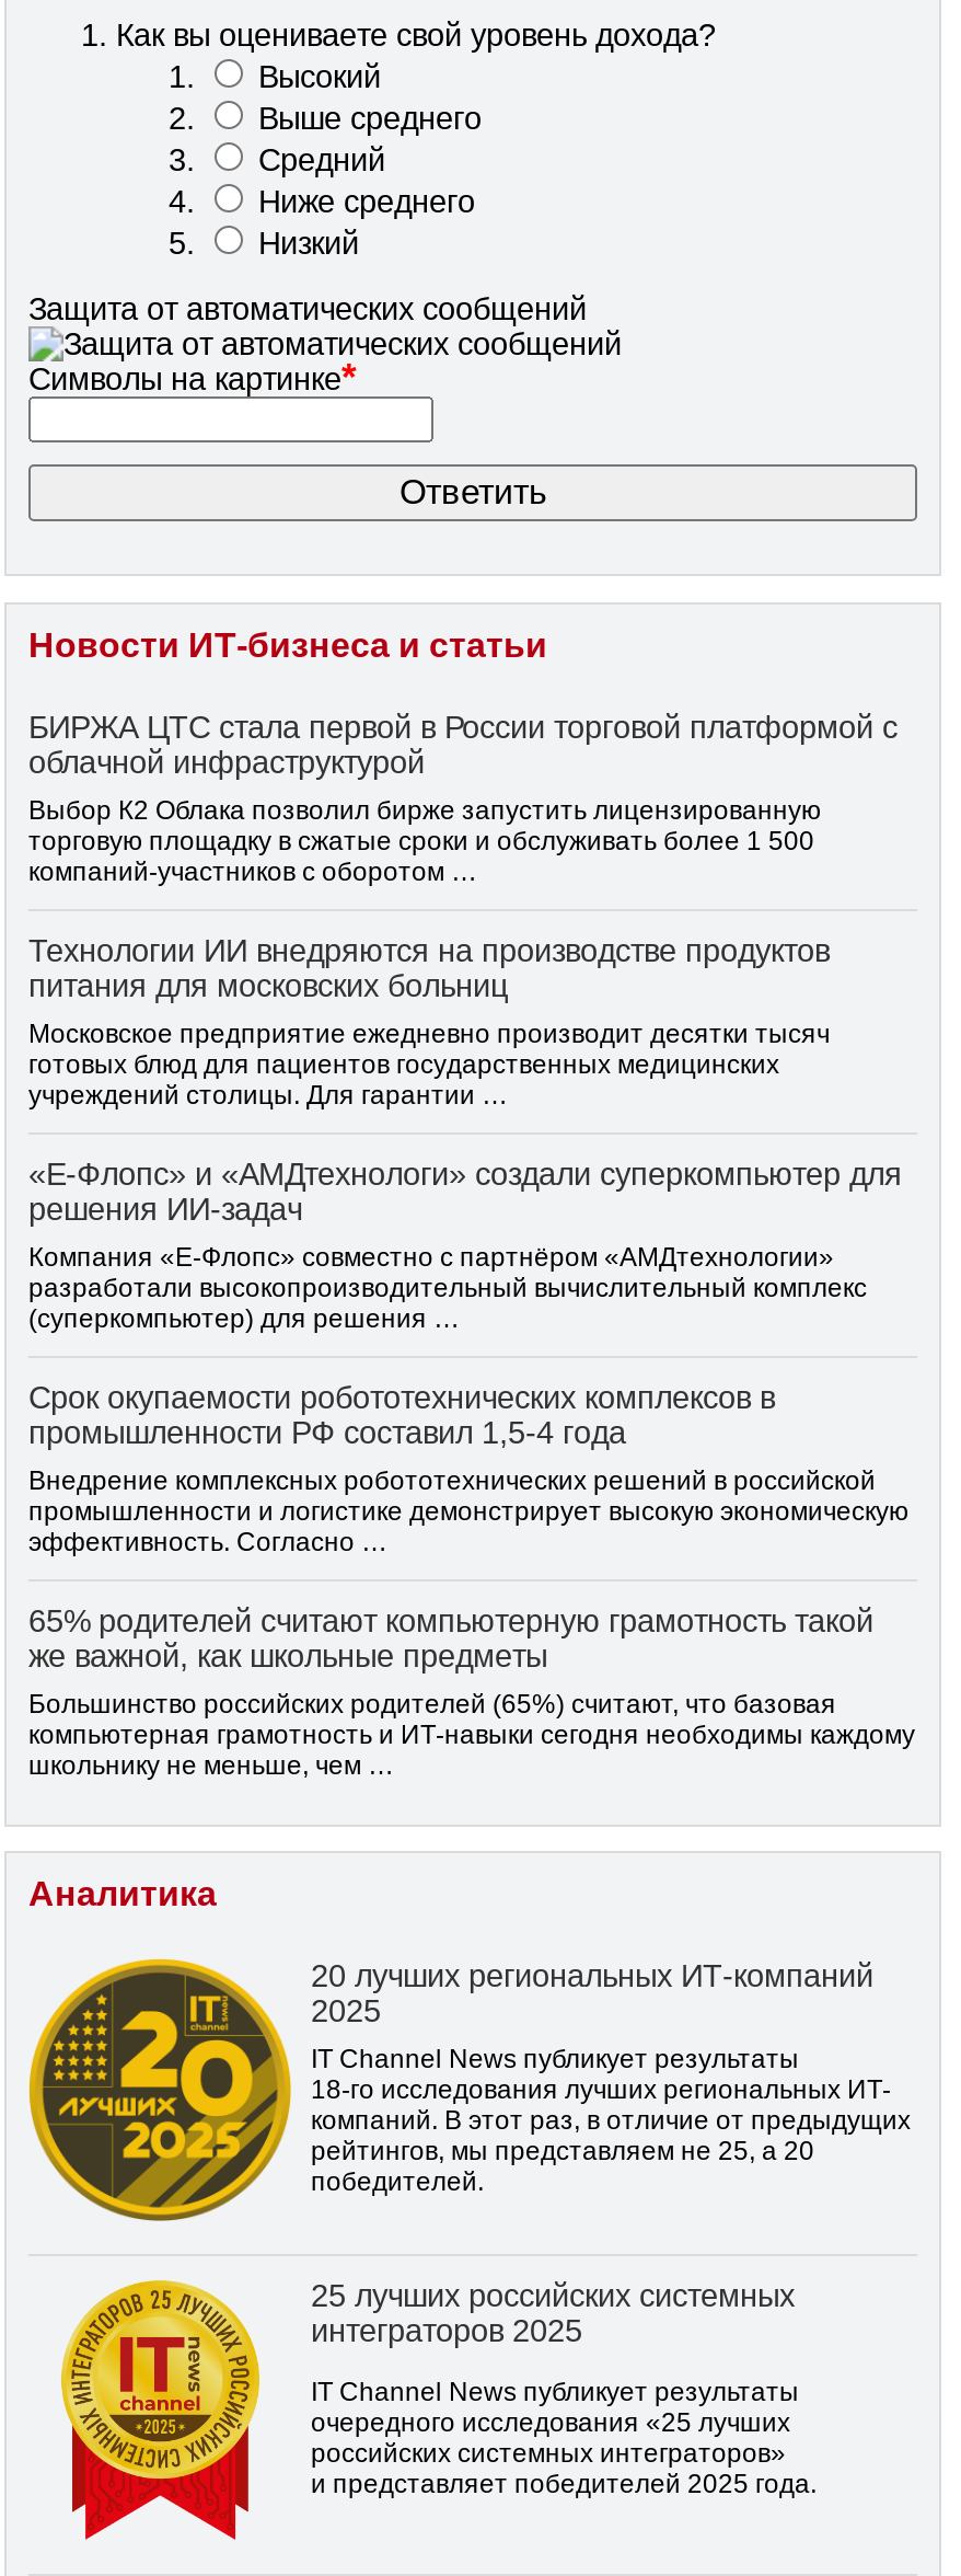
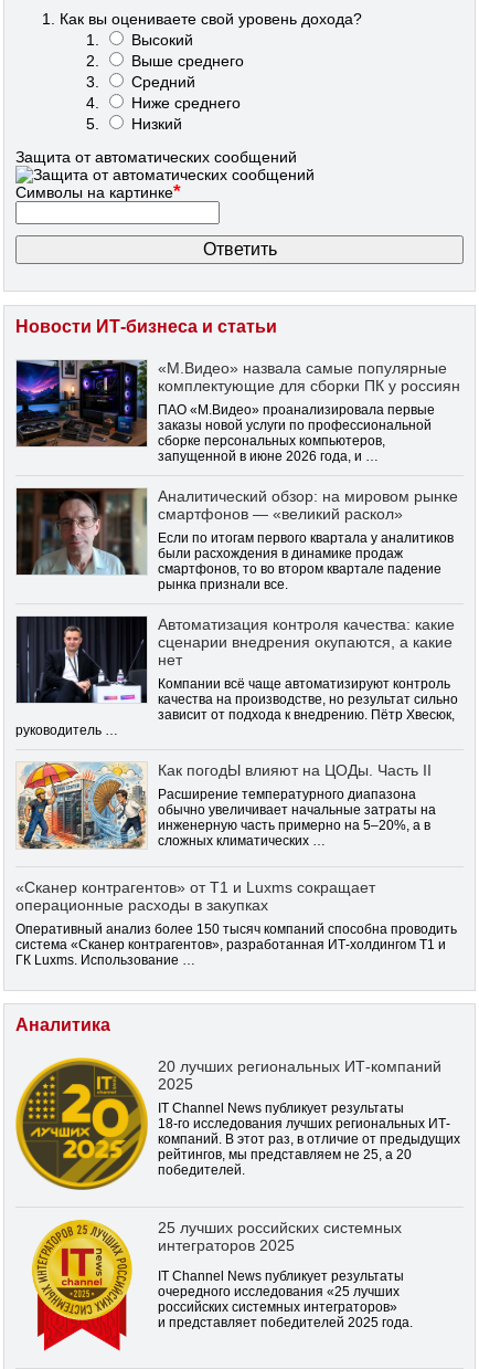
[28,711,898,888] БИРЖА ЦТС стала первой в России торговой платформой с | облачной инфраструктурой | Выбор К2 Облака позволил бирже запустить лицензированную | торговую площадку в сжатые сроки и обслуживать более 1 500 | компаний-участников с оборотом … -> [158,360,460,465] «М.Видео» назвала самые популярные | комплектующие для сборки ПК у россиян | ПАО «М.Видео» проанализировала первые | заказы новой услуги по профессиональной | сборке персональных компьютеров, | запущенной в июне 2026 года, и …
[28,934,830,1112] Технологии ИИ внедряются на производстве продуктов | питания для московских больниц | Московское предприятие ежедневно производит десятки тысяч | готовых блюд для пациентов государственных медицинских | учреждений столицы. Для гарантии … -> [158,488,458,593] Аналитический обзор: на мировом рынке | смартфонов — «великий раскол» | Если по итогам первого квартала у аналитиков | были расхождения в динамике продаж | смартфонов, то во втором квартале падение | рынка признали все.
[28,1158,902,1335] «Е-Флопс» и «АМДтехнологи» создали суперкомпьютер для | решения ИИ-задач | Компания «Е-Флопс» совместно с партнёром «АМДтехнологии» | разработали высокопроизводительный вычислительный комплекс | (суперкомпьютер) для решения … -> [15,616,458,739] Автоматизация контроля качества: какие | сценарии внедрения окупаются, а какие | нет | Компании всё чаще автоматизируют контроль | качества на производстве, но результат сильно | зависит от подхода к внедрению. Пётр Хвесюк, | руководитель …
[28,1381,908,1559] Срок окупаемости робототехнических комплексов в | промышленности РФ составил 1,5-4 года | Внедрение комплексных робототехнических решений в российской | промышленности и логистике демонстрирует высокую экономическую | эффективность. Согласно … -> [158,762,436,849] Как погодЫ влияют на ЦОДы. Часть II | Расширение температурного диапазона | обычно увеличивает начальные затраты на | инженерную часть примерно на 5–20%, а в | сложных климатических …
[28,1605,915,1782] 65% родителей считают компьютерную грамотность такой | же важной, как школьные предметы | Большинство российских родителей (65%) считают, что базовая | компьютерная грамотность и ИТ-навыки сегодня необходимы каждому | школьнику не меньше, чем … -> [15,879,457,968] «Сканер контрагентов» от Т1 и Luxms сокращает | операционные расходы в закупках | Оперативный анализ более 150 тысяч компаний способна проводить | система «Сканер контрагентов», разработанная ИТ-холдингом Т1 и | ГК Luxms. Использование …

